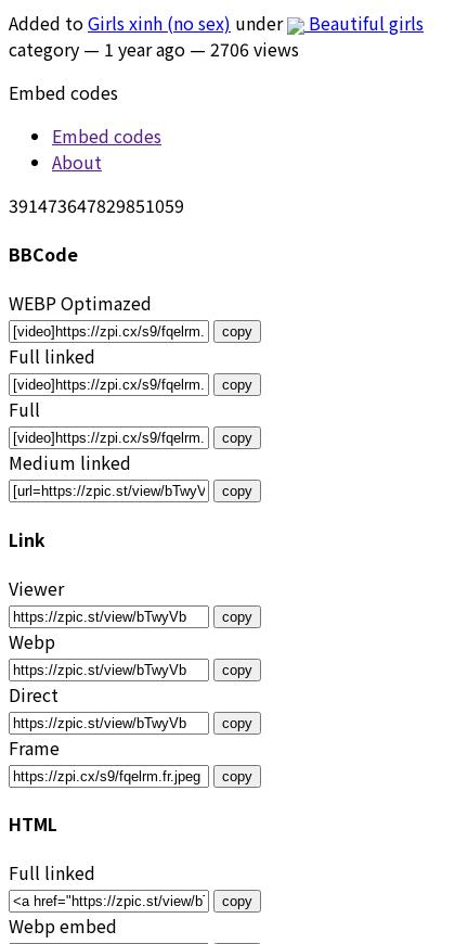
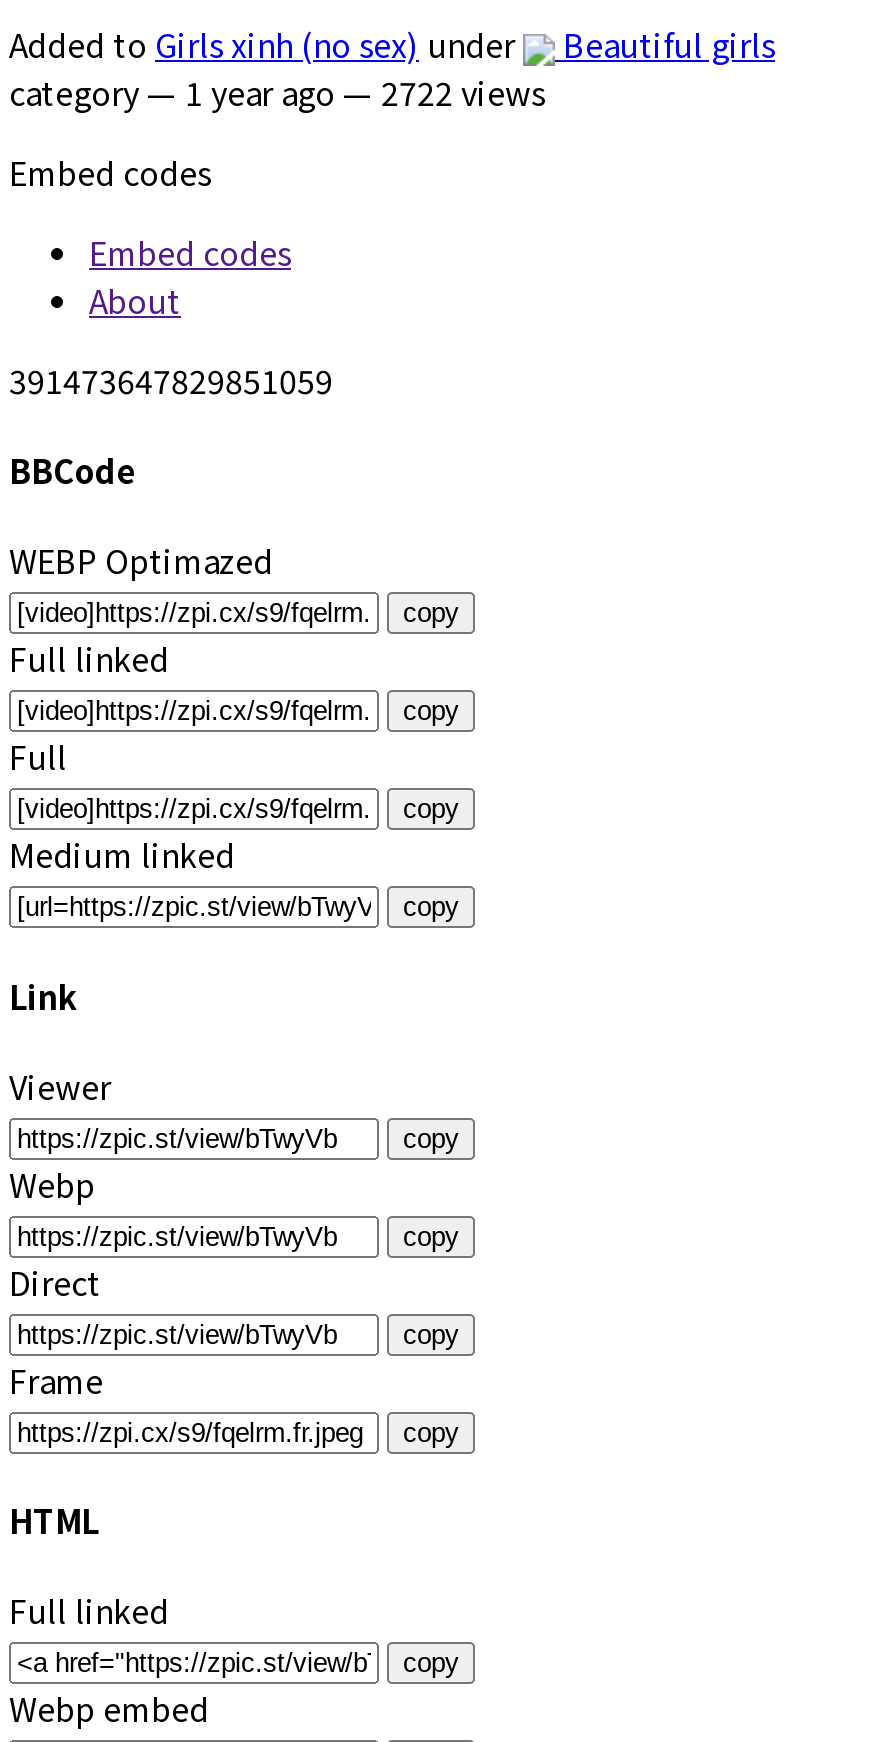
[9,36,299,62] category — 1 year ago — 2706 views -> [9,68,545,116] category — 1 year ago — 2722 views

